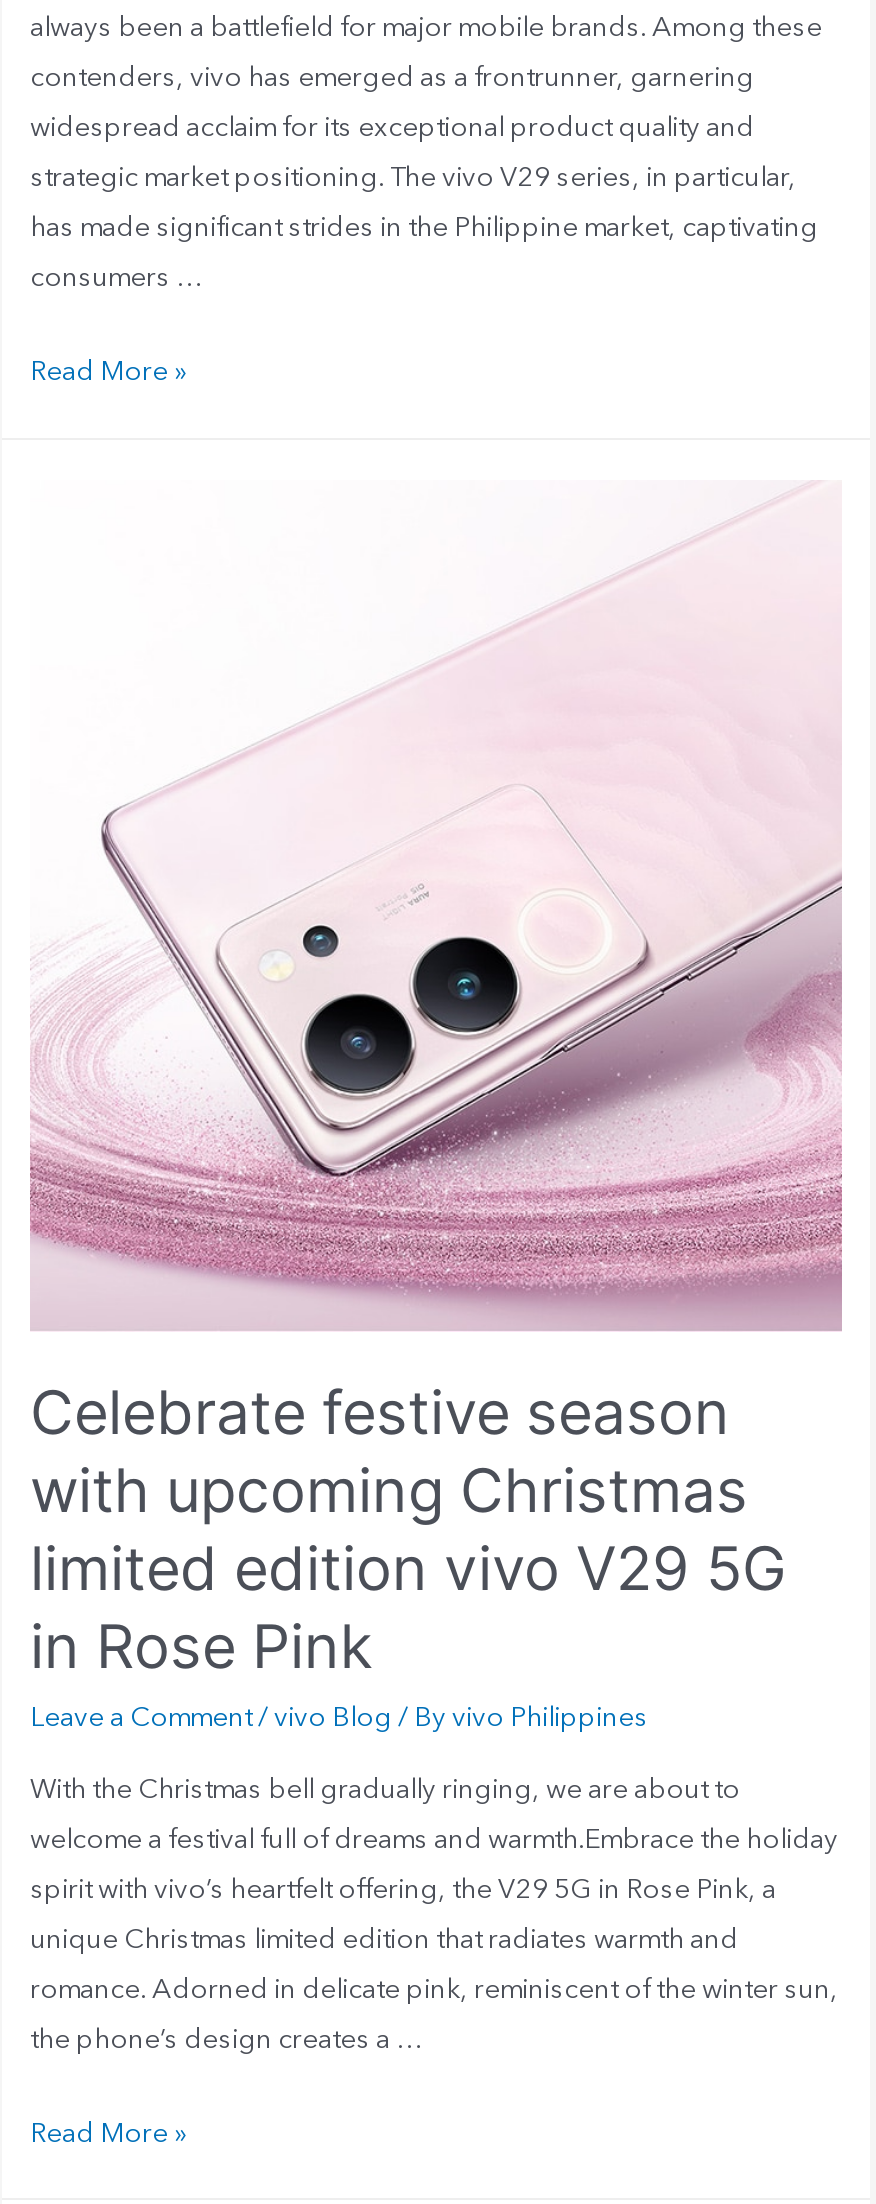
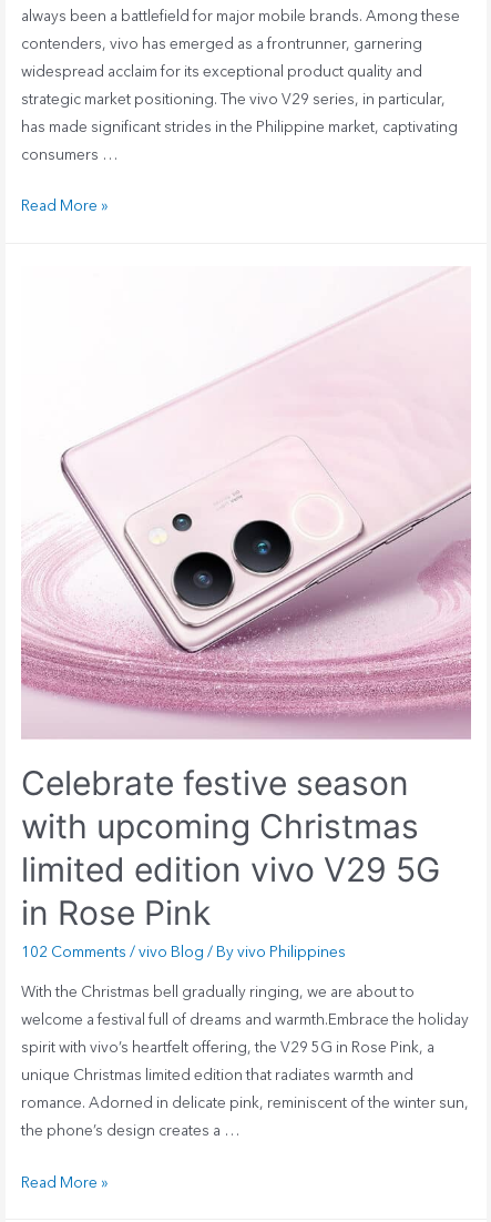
[30,1698,648,1736] Leave a Comment /vivo Blog / By vivo Philippines -> [21,942,346,963] 102 Comments /vivo Blog / By vivo Philippines

